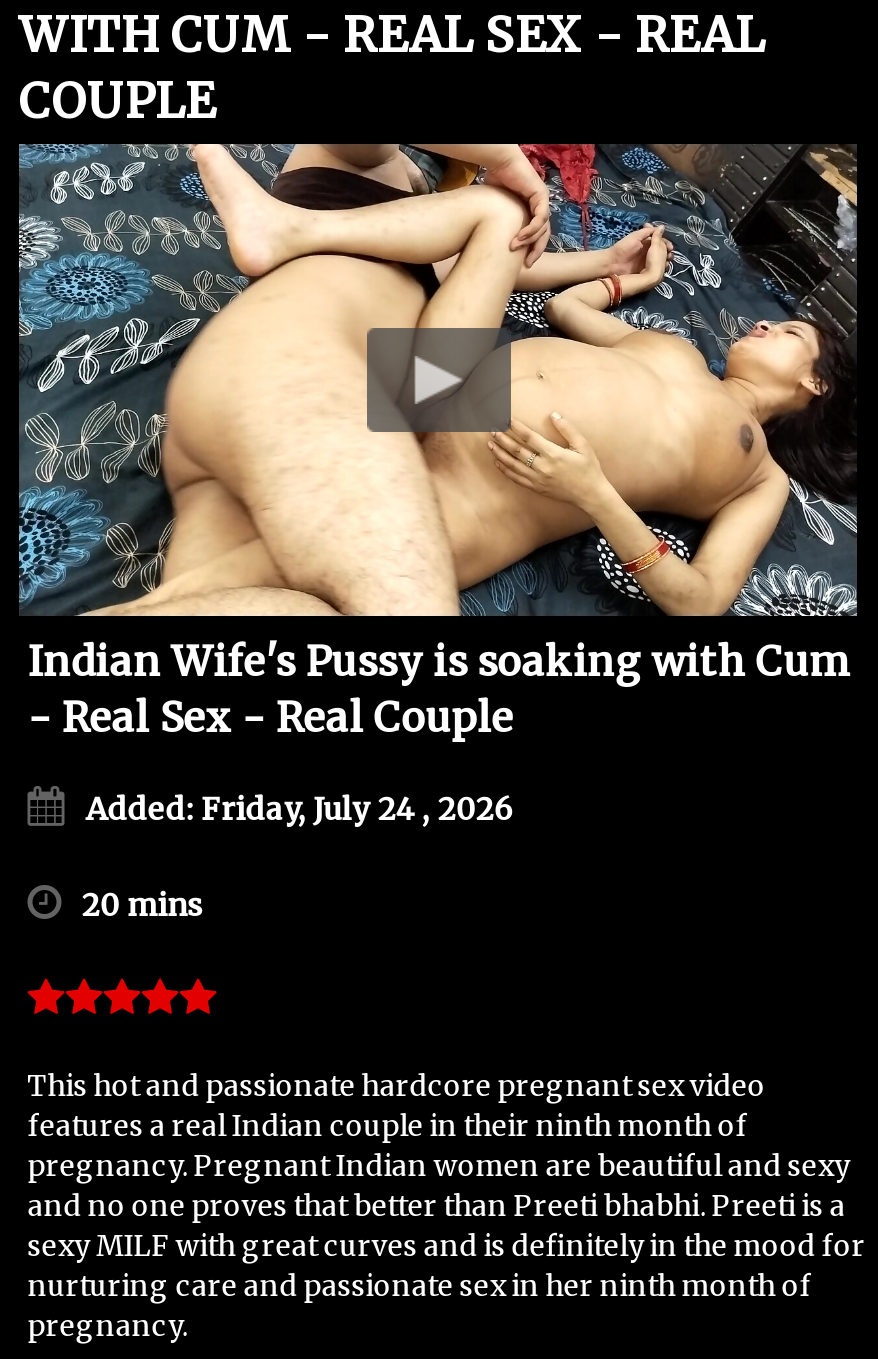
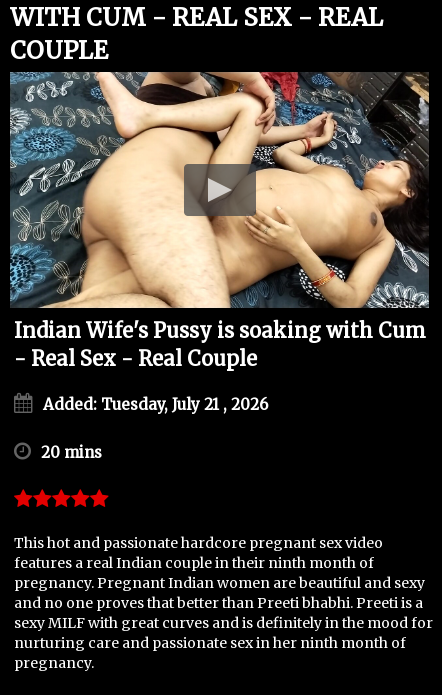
[86,790,512,828] Added: Friday, July 24 , 2026 -> [43,395,268,414] Added: Tuesday, July 21 , 2026

